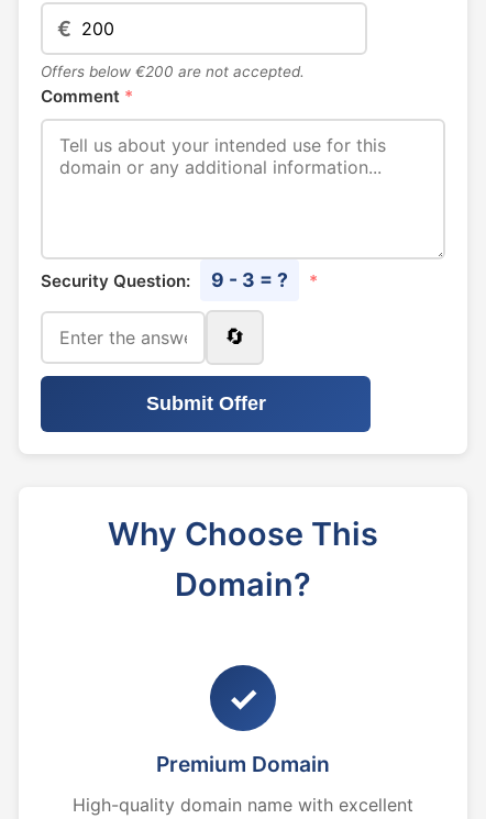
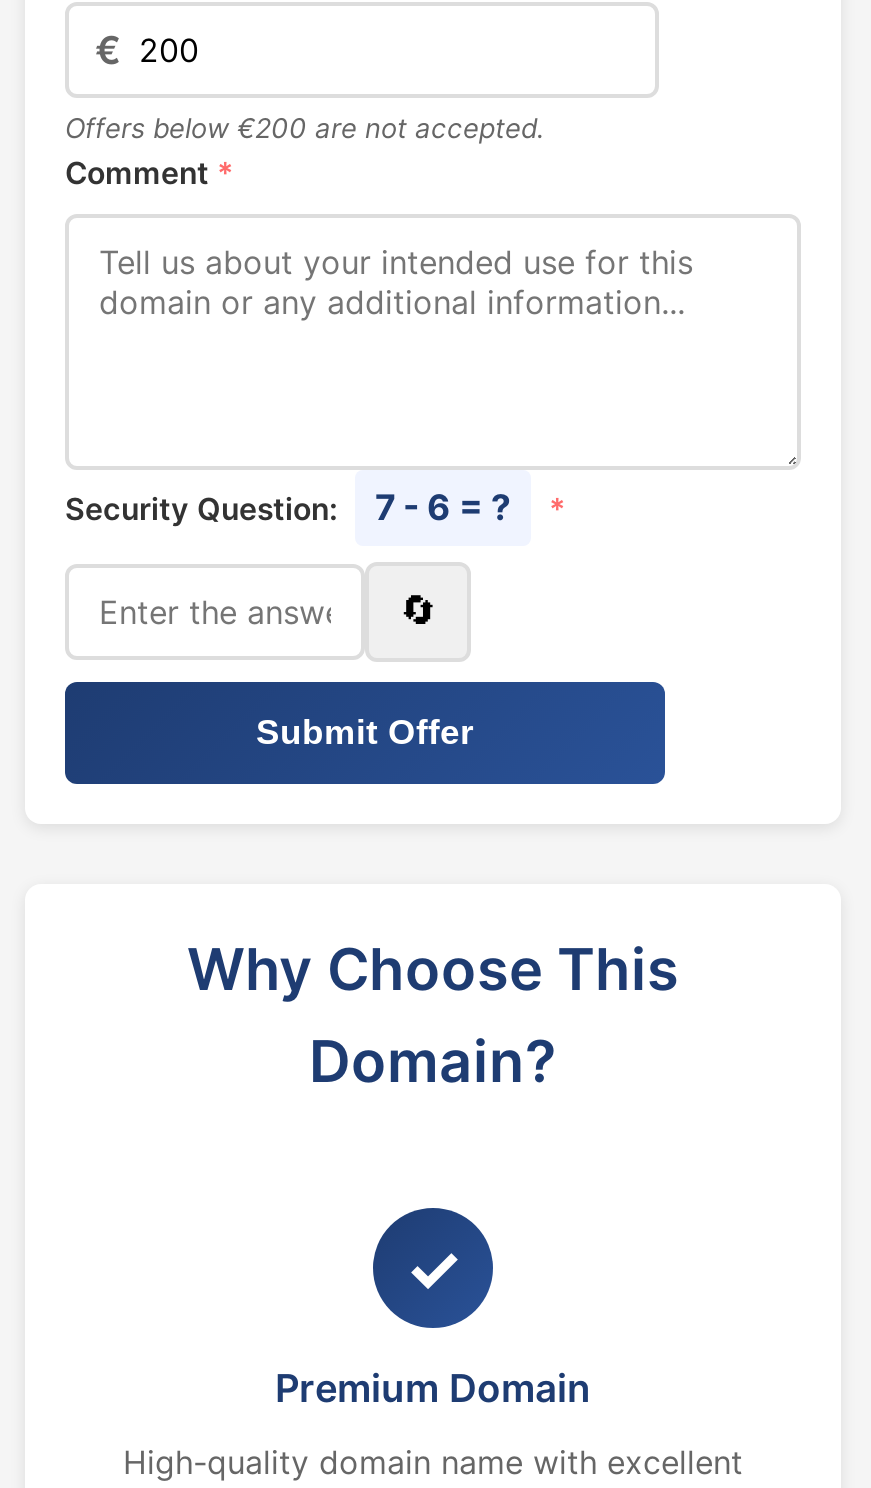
[211,268,288,291] 9 - 3 = ? -> [375,486,511,528] 7 - 6 = ?

